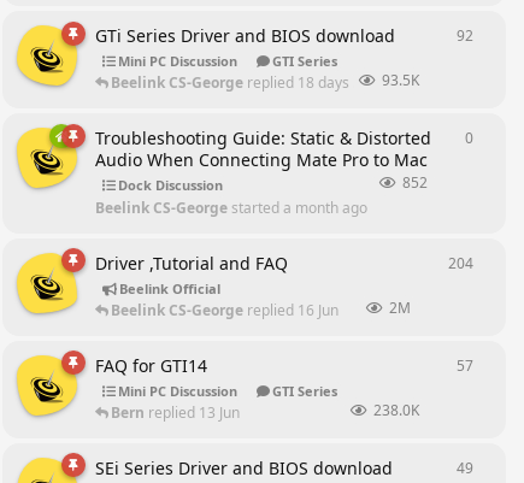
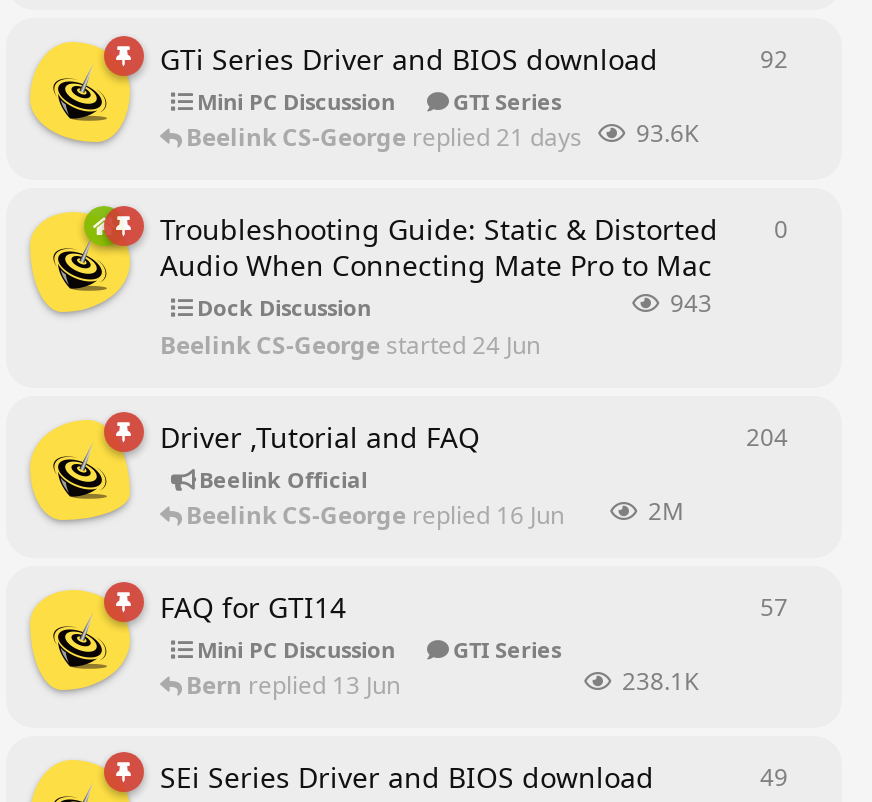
[111,70,419,93] Beelink CS-George replied 18 days ago 93.5K -> [186,116,698,155] Beelink CS-George replied 21 days ago 93.6K
[402,173,428,193] 852 -> [670,287,712,321] 943
[95,197,367,217] Beelink CS-George started a month ago -> [160,327,540,361] Beelink CS-George started 24 Jun
[373,400,419,420] 238.0K -> [622,663,698,697] 238.1K

